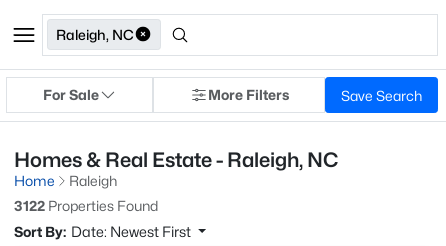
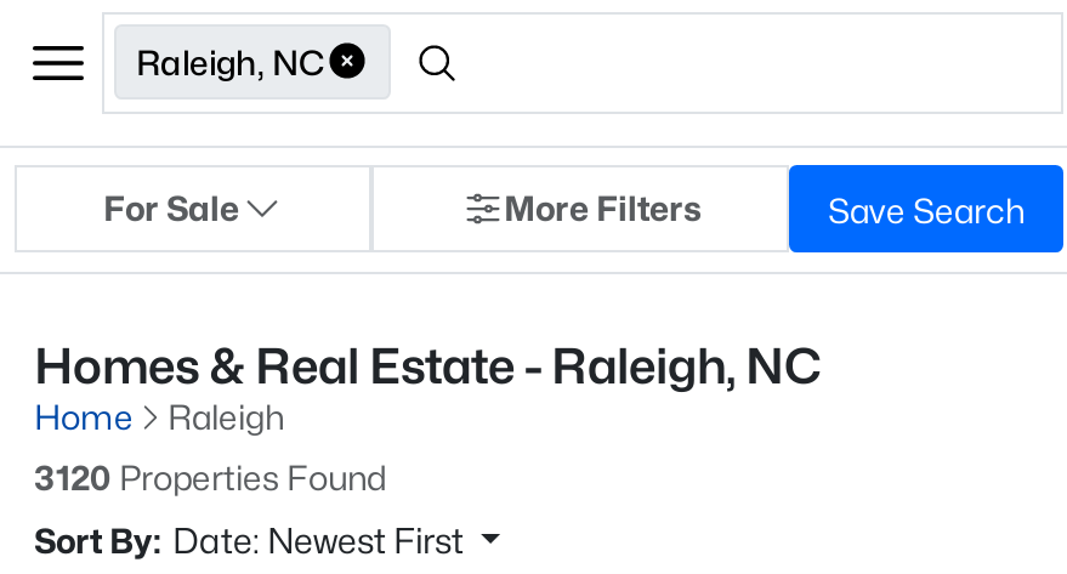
[14,197,158,214] 3122 Properties Found -> [34,456,386,498] 3120 Properties Found

